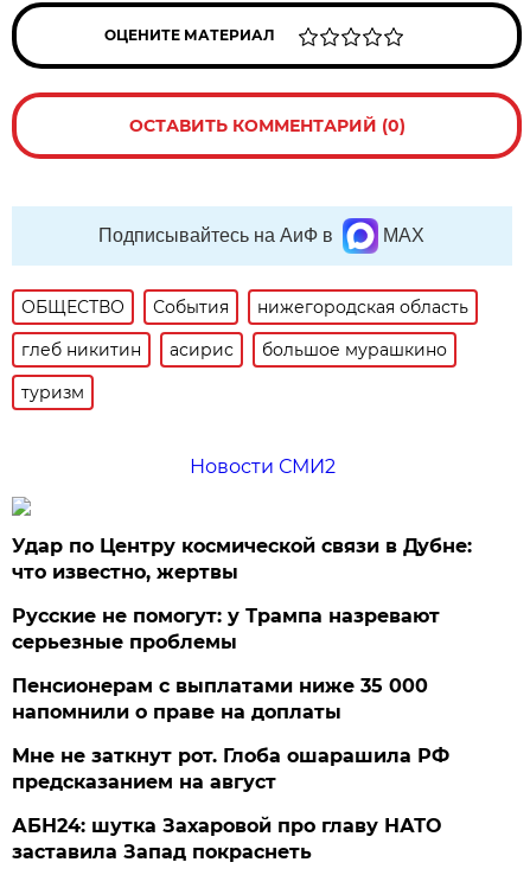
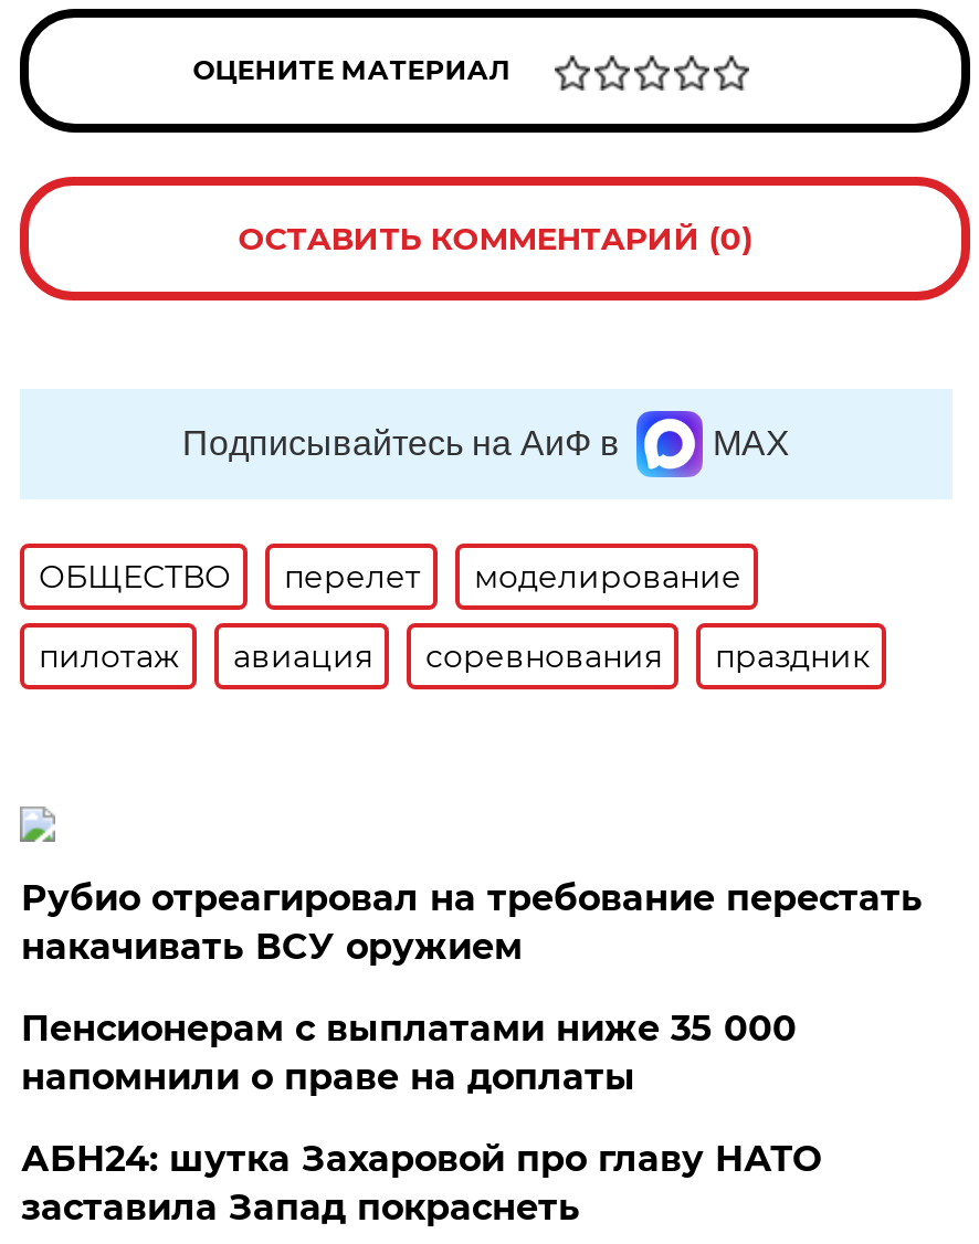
[22,296,469,478] События | нижегородская область | глеб никитин | асирис | большое мурашкино | туризм | Новости СМИ2 -> [38,557,869,676] перелет | моделирование | пилотаж | авиация | соревнования | праздник
[12,535,472,653] Удар по Центру космической связи в Дубне: | что известно, жертвы | Русские не помогут: у Трампа назревают | серьезные проблемы -> [21,877,922,968] Рубио отреагировал на требование перестать | накачивать ВСУ оружием
[12,745,450,793] Мне не заткнут рот. Глоба ошарашила РФ | предсказанием на август -> none

